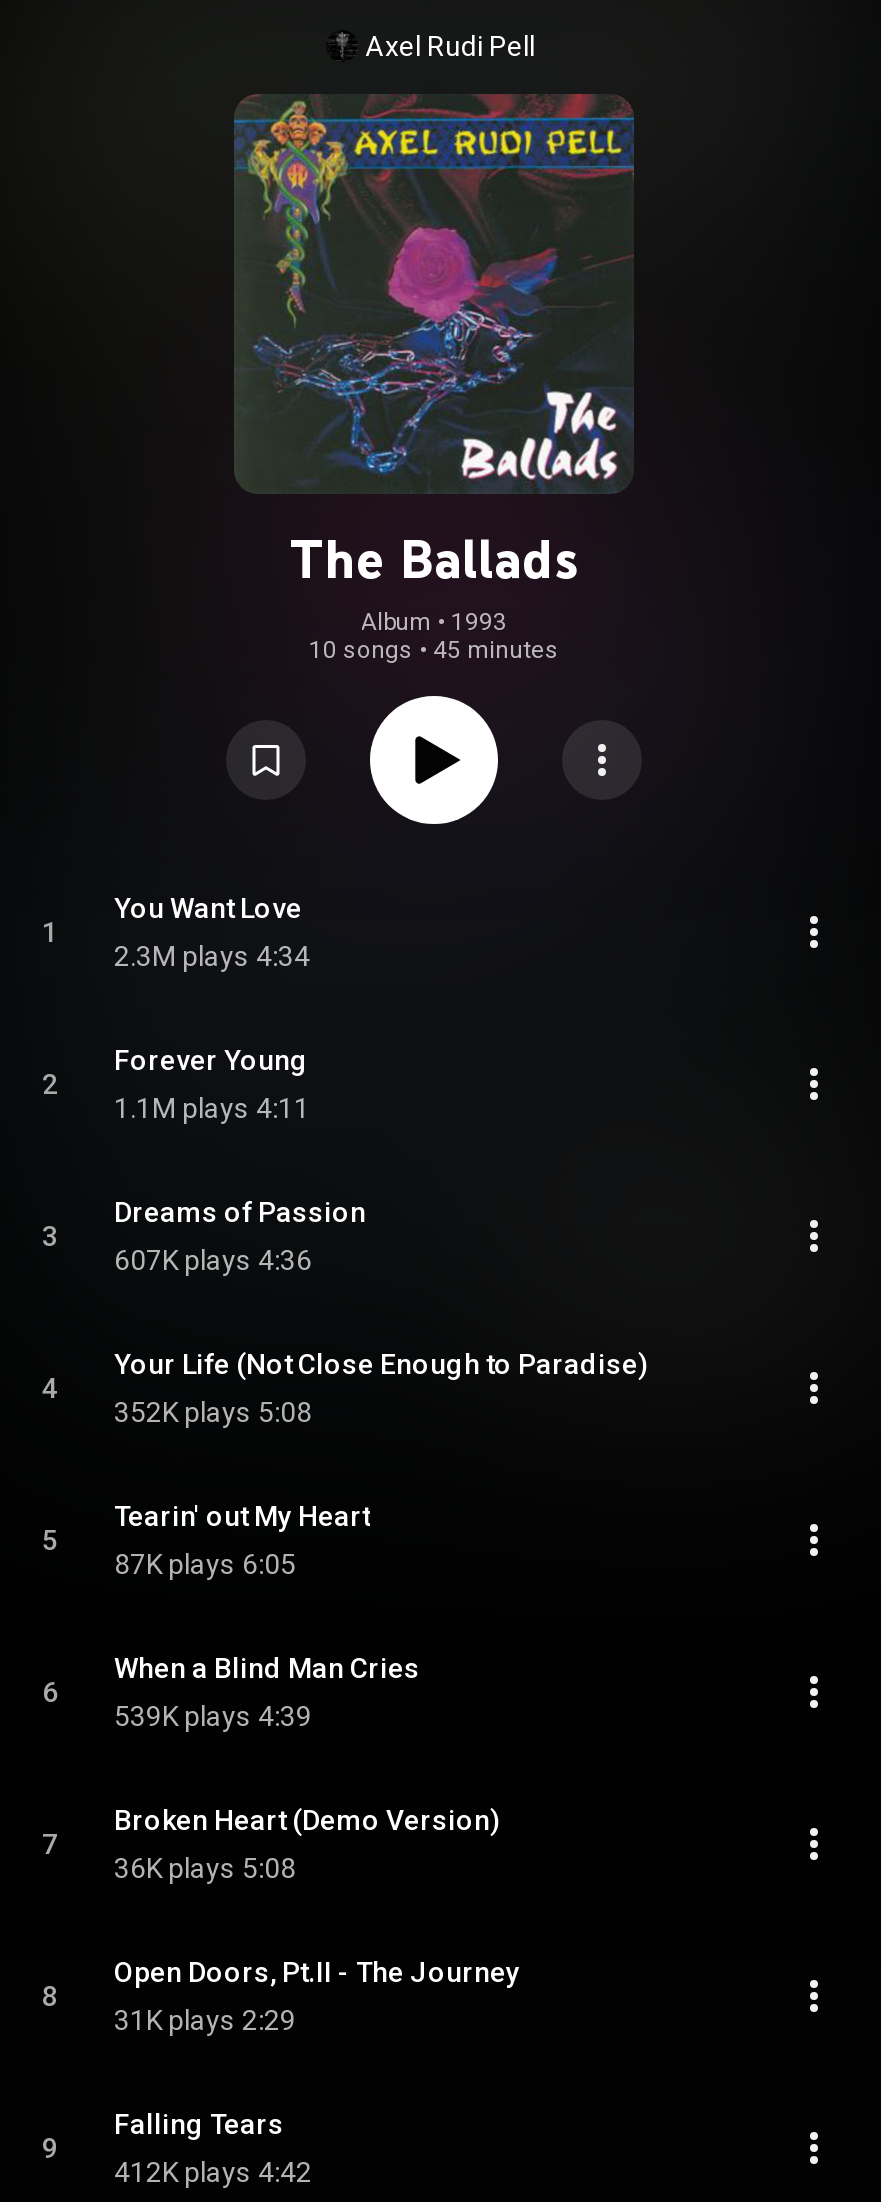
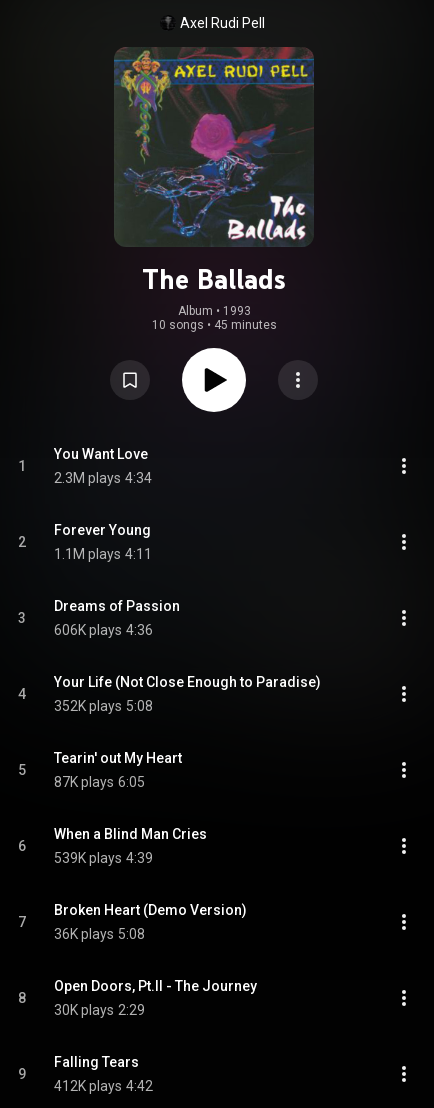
[114,1244,312,1276] 607K plays 4:36 -> [54,622,153,638] 606K plays 4:36
[114,2004,296,2036] 31K plays 2:29 -> [54,1002,145,1018] 30K plays 2:29

